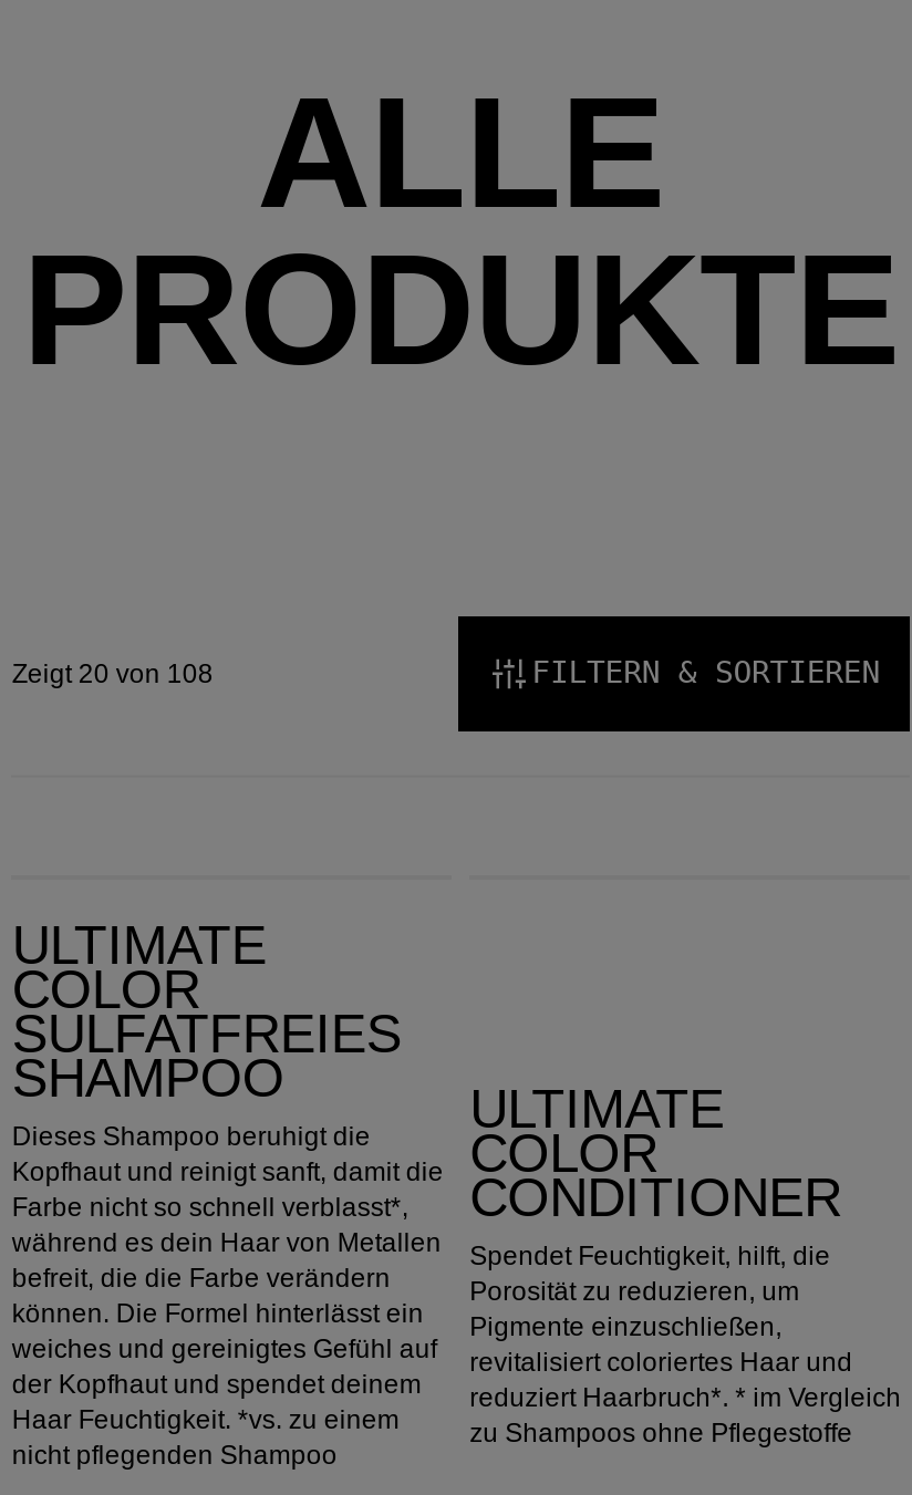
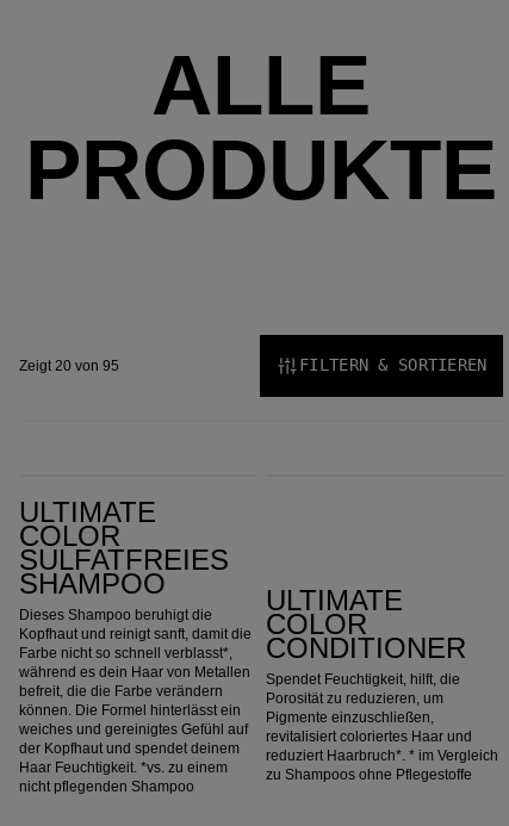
[12,658,213,689] Zeigt 20 von 108 -> [19,357,120,374] Zeigt 20 von 95

